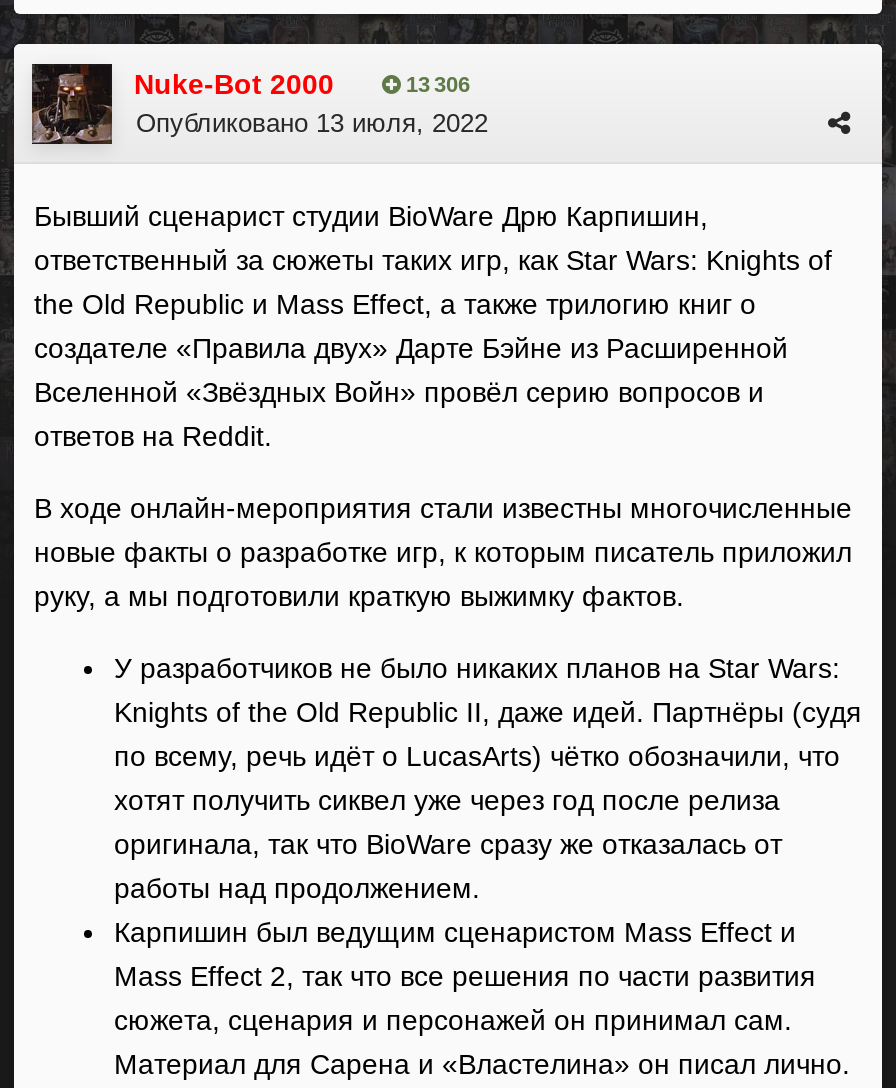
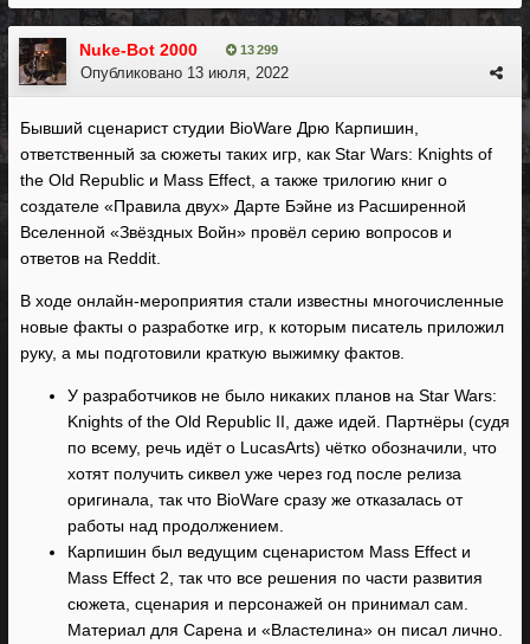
[400,72,470,96] 13 306 -> [237,43,278,57] 13 299

